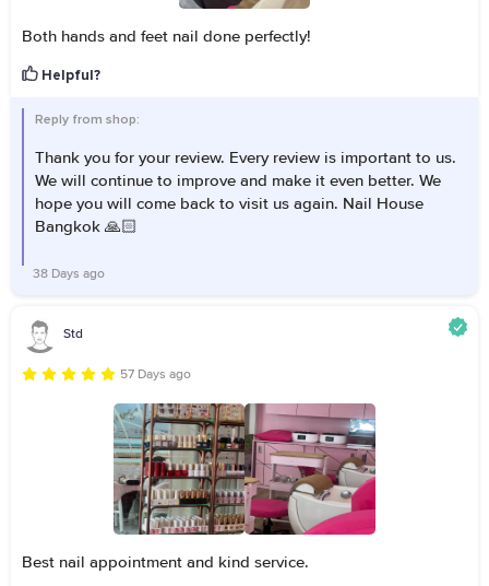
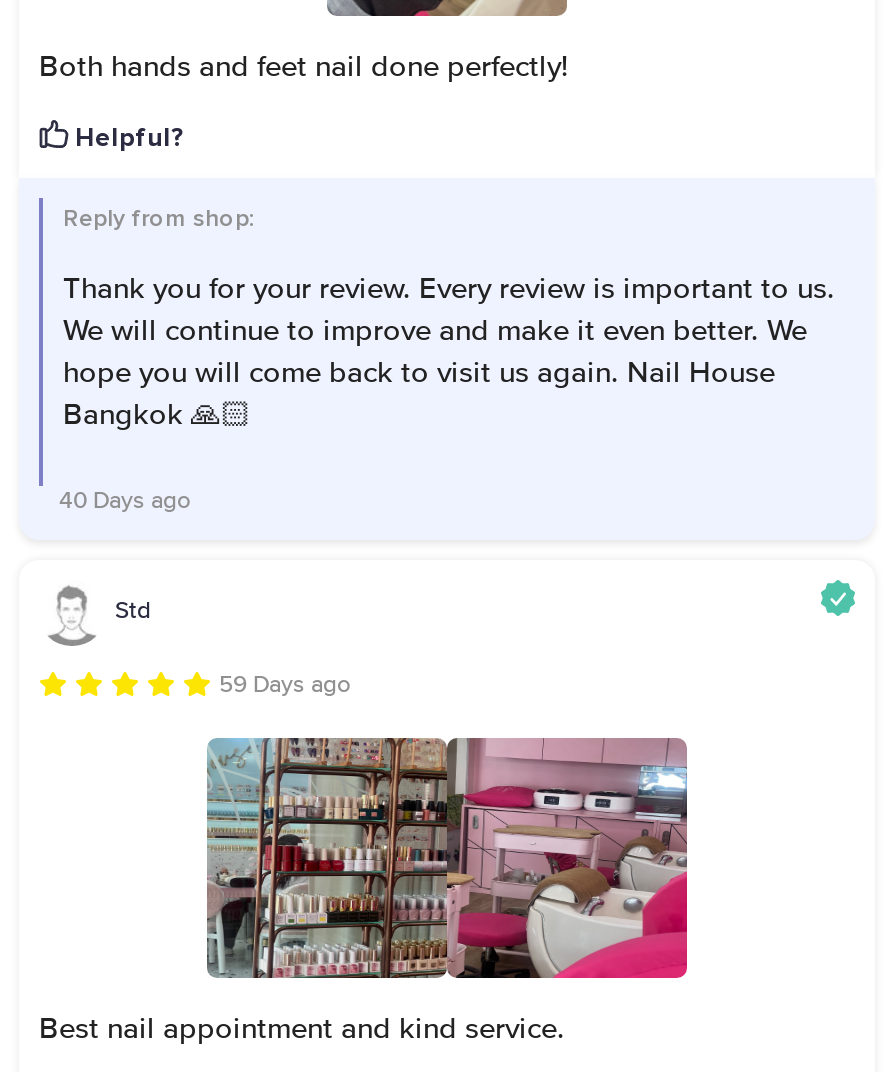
[33,268,105,281] 38 Days ago -> [59,490,191,514] 40 Days ago
[120,369,191,382] 57 Days ago -> [219,674,351,698] 59 Days ago

